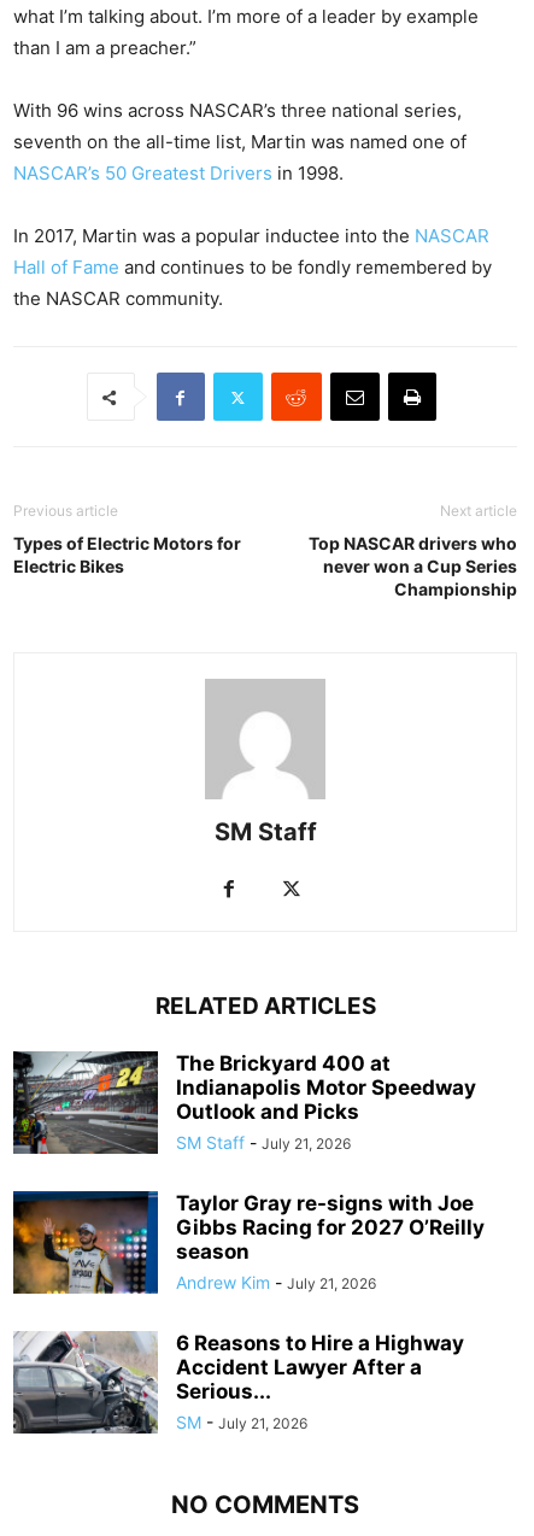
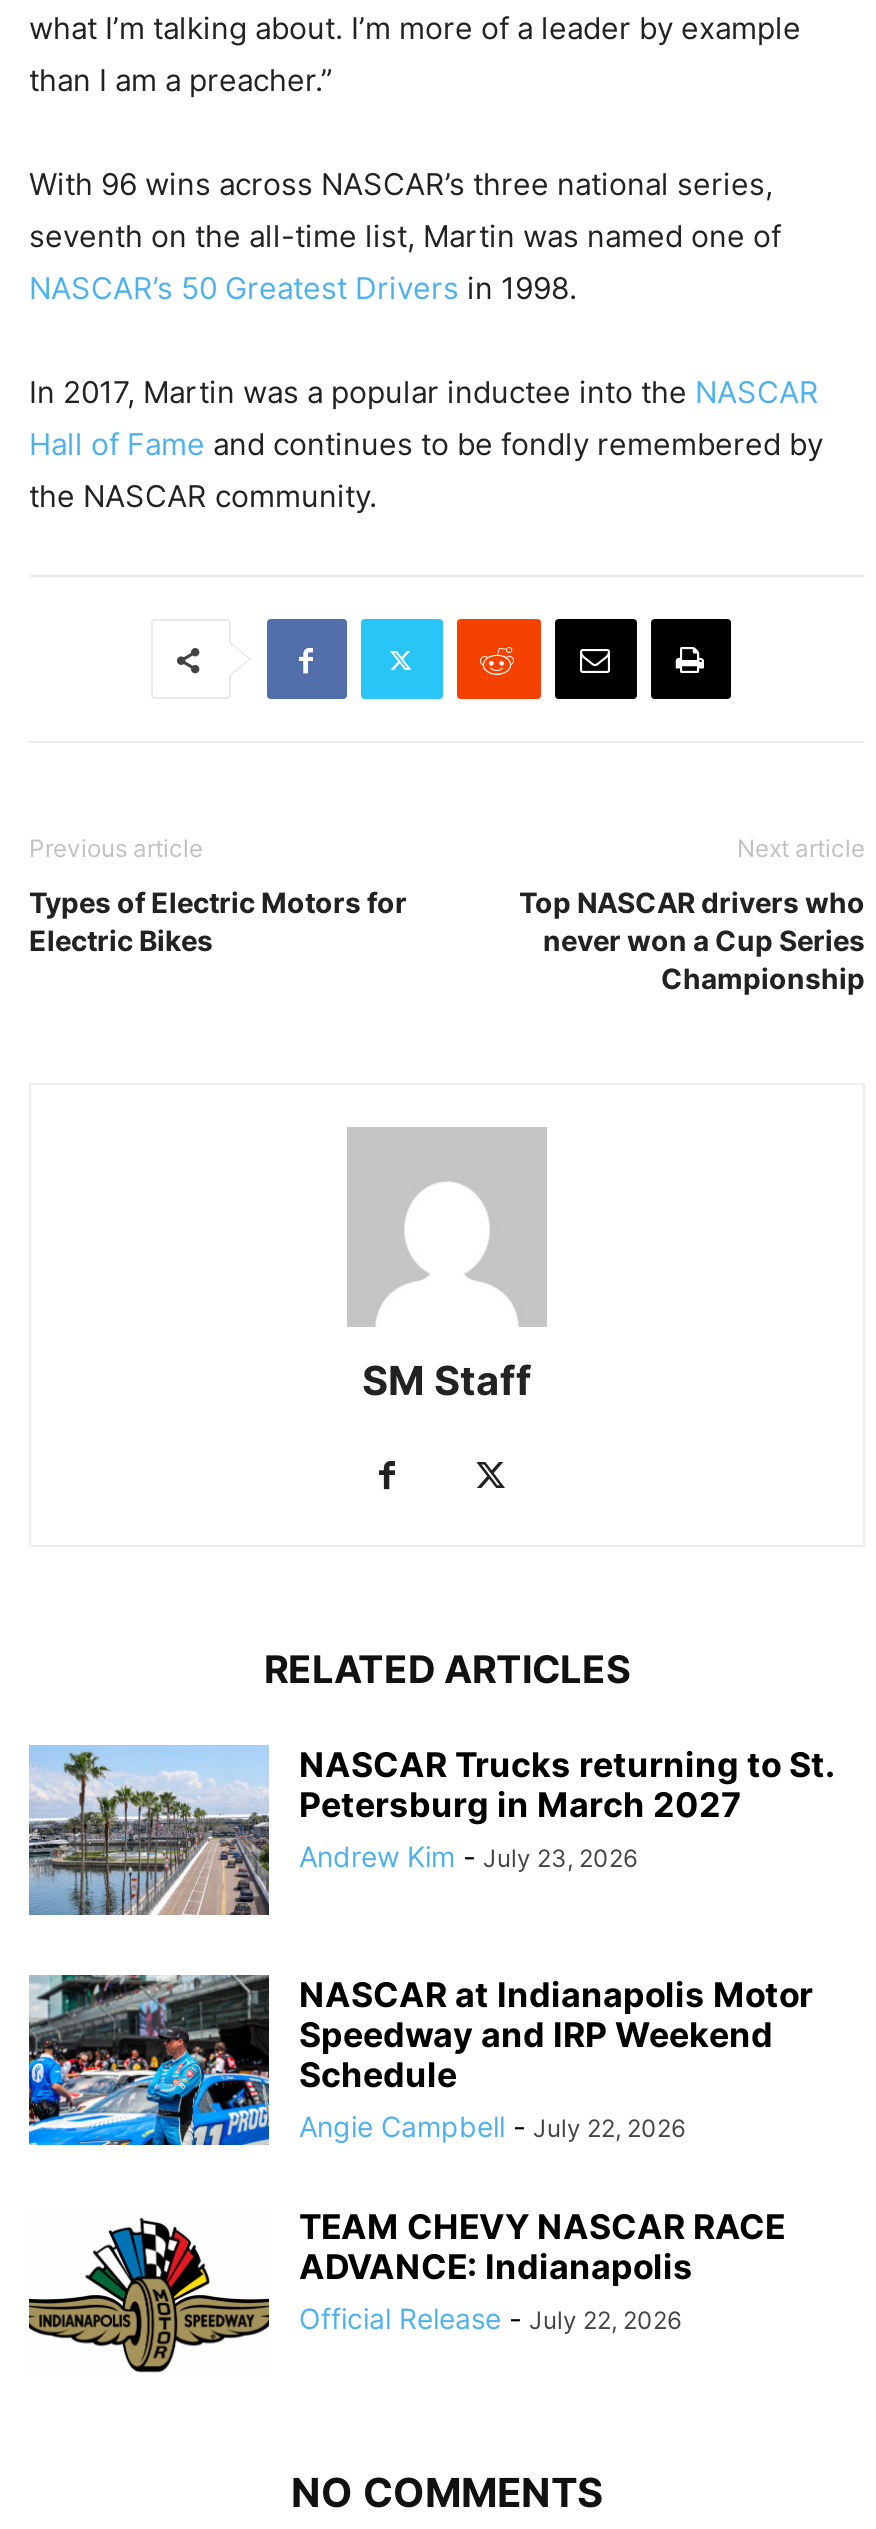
[12,1050,476,1155] [image] | The Brickyard 400 at | Indianapolis Motor Speedway | Outlook and Picks | SM Staff - July 21, 2026 -> [29,1744,833,1916] [image] | NASCAR Trucks returning to St. | Petersburg in March 2027 | Andrew Kim - July 23, 2026
[12,1190,485,1295] [image] | Taylor Gray re-signs with Joe | Gibbs Racing for 2027 O’Reilly | season | Andrew Kim - July 21, 2026 -> [27,1974,813,2148] [image] | NASCAR at Indianapolis Motor | Speedway and IRP Weekend | Schedule | Angie Campbell - July 22, 2026
[12,1331,464,1435] [image] | 6 Reasons to Hire a Highway | Accident Lawyer After a | Serious... | SM - July 21, 2026 -> [29,2207,785,2374] [image] | TEAM CHEVY NASCAR RACE | ADVANCE: Indianapolis | Official Release - July 22, 2026

